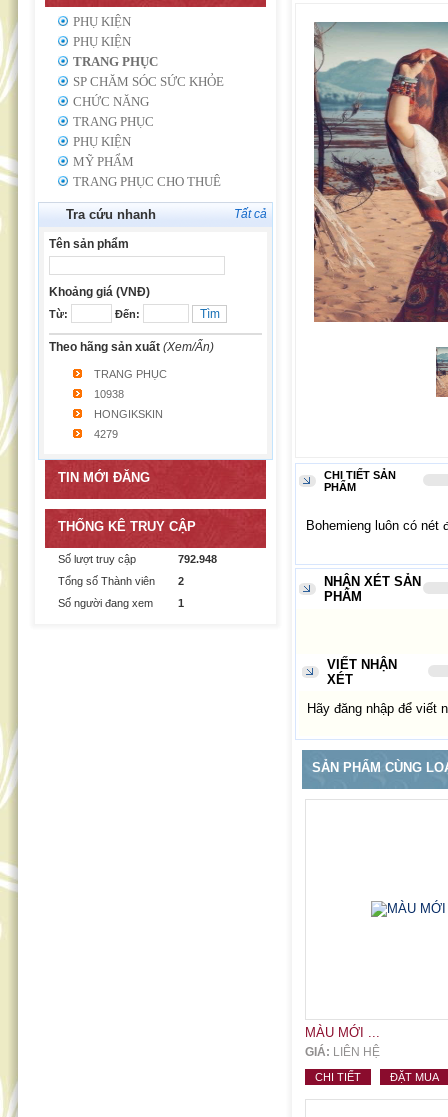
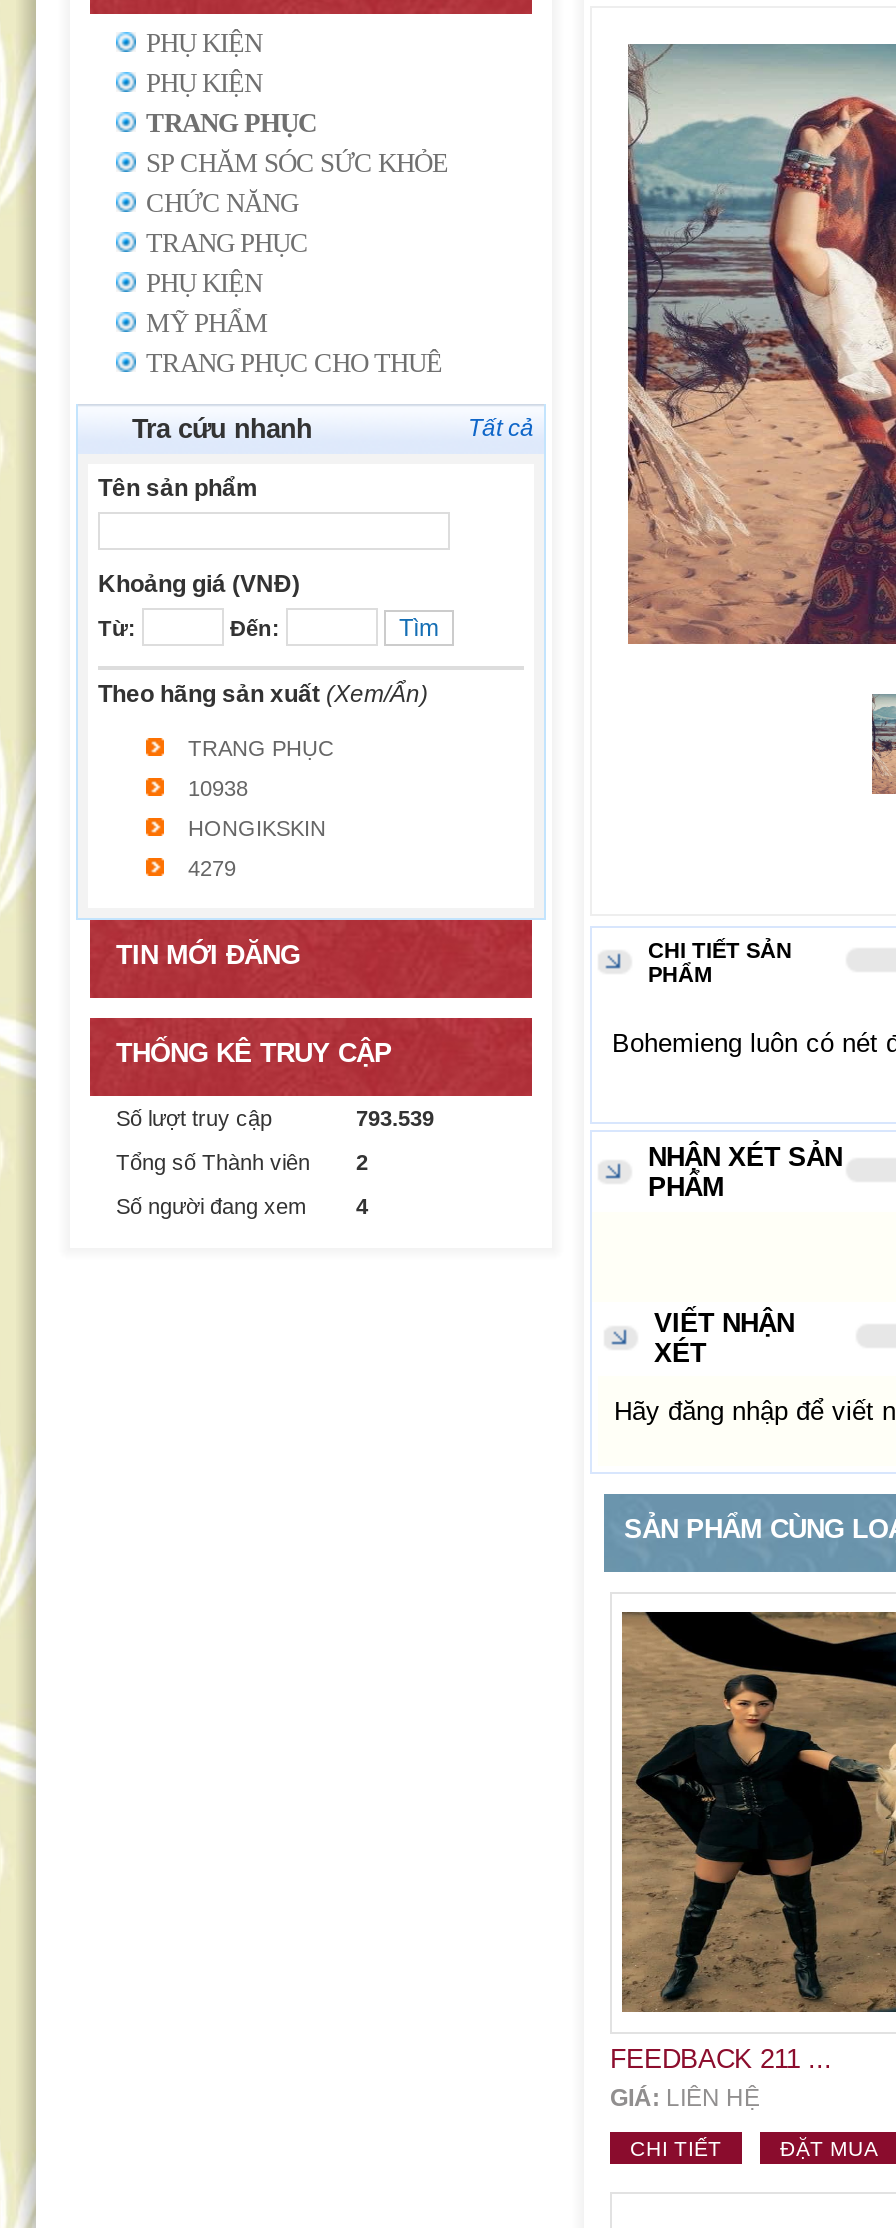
[178,553,217,565] 792.948 -> [356,1106,434,1130] 793.539
[178,597,184,609] 1 -> [356,1194,368,1218] 4
none -> [620,1610,890,2014] [image]
[305,1025,380,1040] MÀU MỚI ... -> [610,2044,832,2074] FEEDBACK 211 ...

